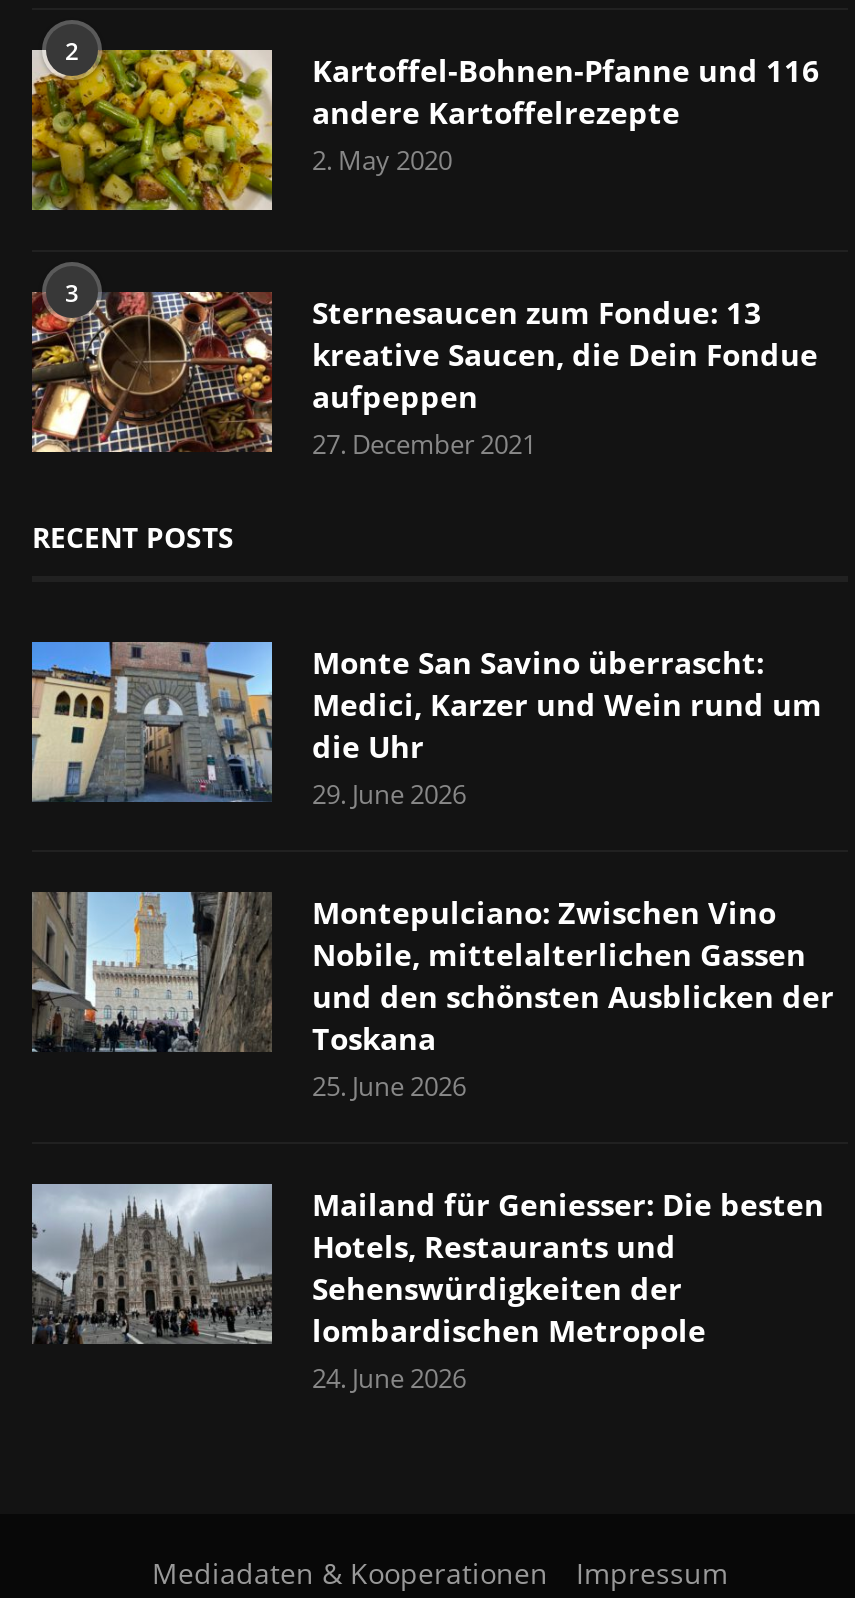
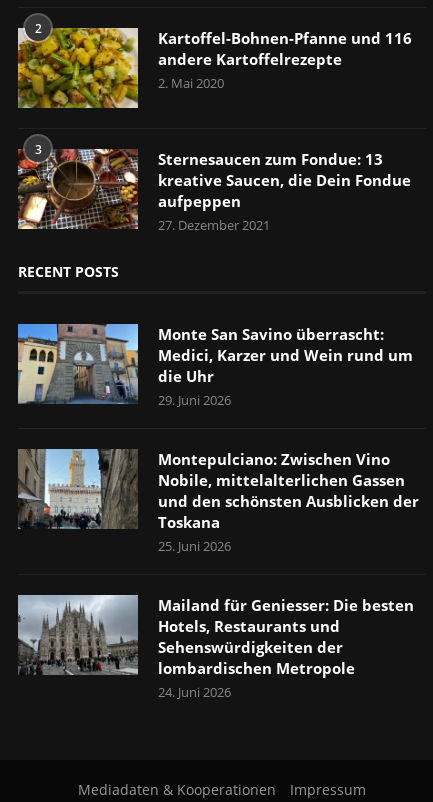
[312,142,452,178] 2. May 2020 -> [158,74,224,92] 2. Mai 2020
[312,426,536,462] 27. December 2021 -> [158,216,270,234] 27. Dezember 2021
[312,776,466,812] 29. June 2026 -> [158,391,231,409] 29. Juni 2026
[312,1068,466,1104] 25. June 2026 -> [158,537,231,555] 25. Juni 2026
[312,1360,466,1396] 24. June 2026 -> [158,683,231,701] 24. Juni 2026

